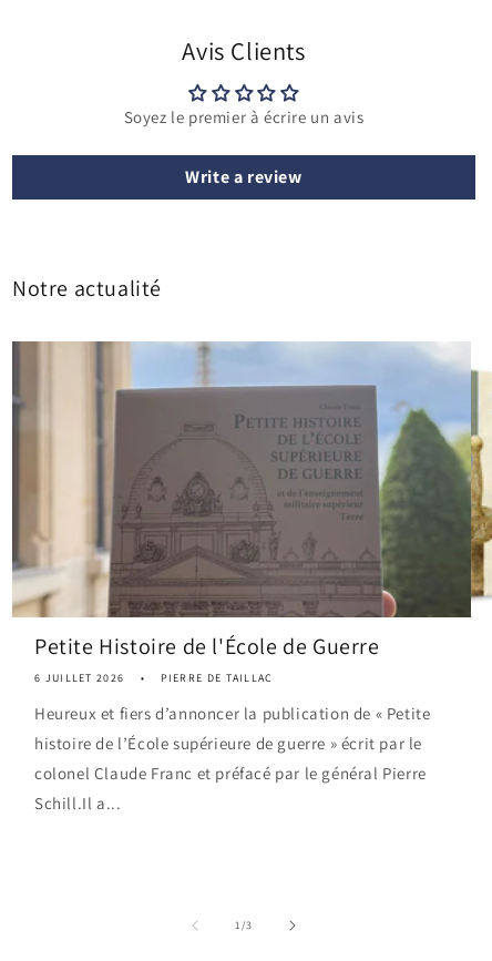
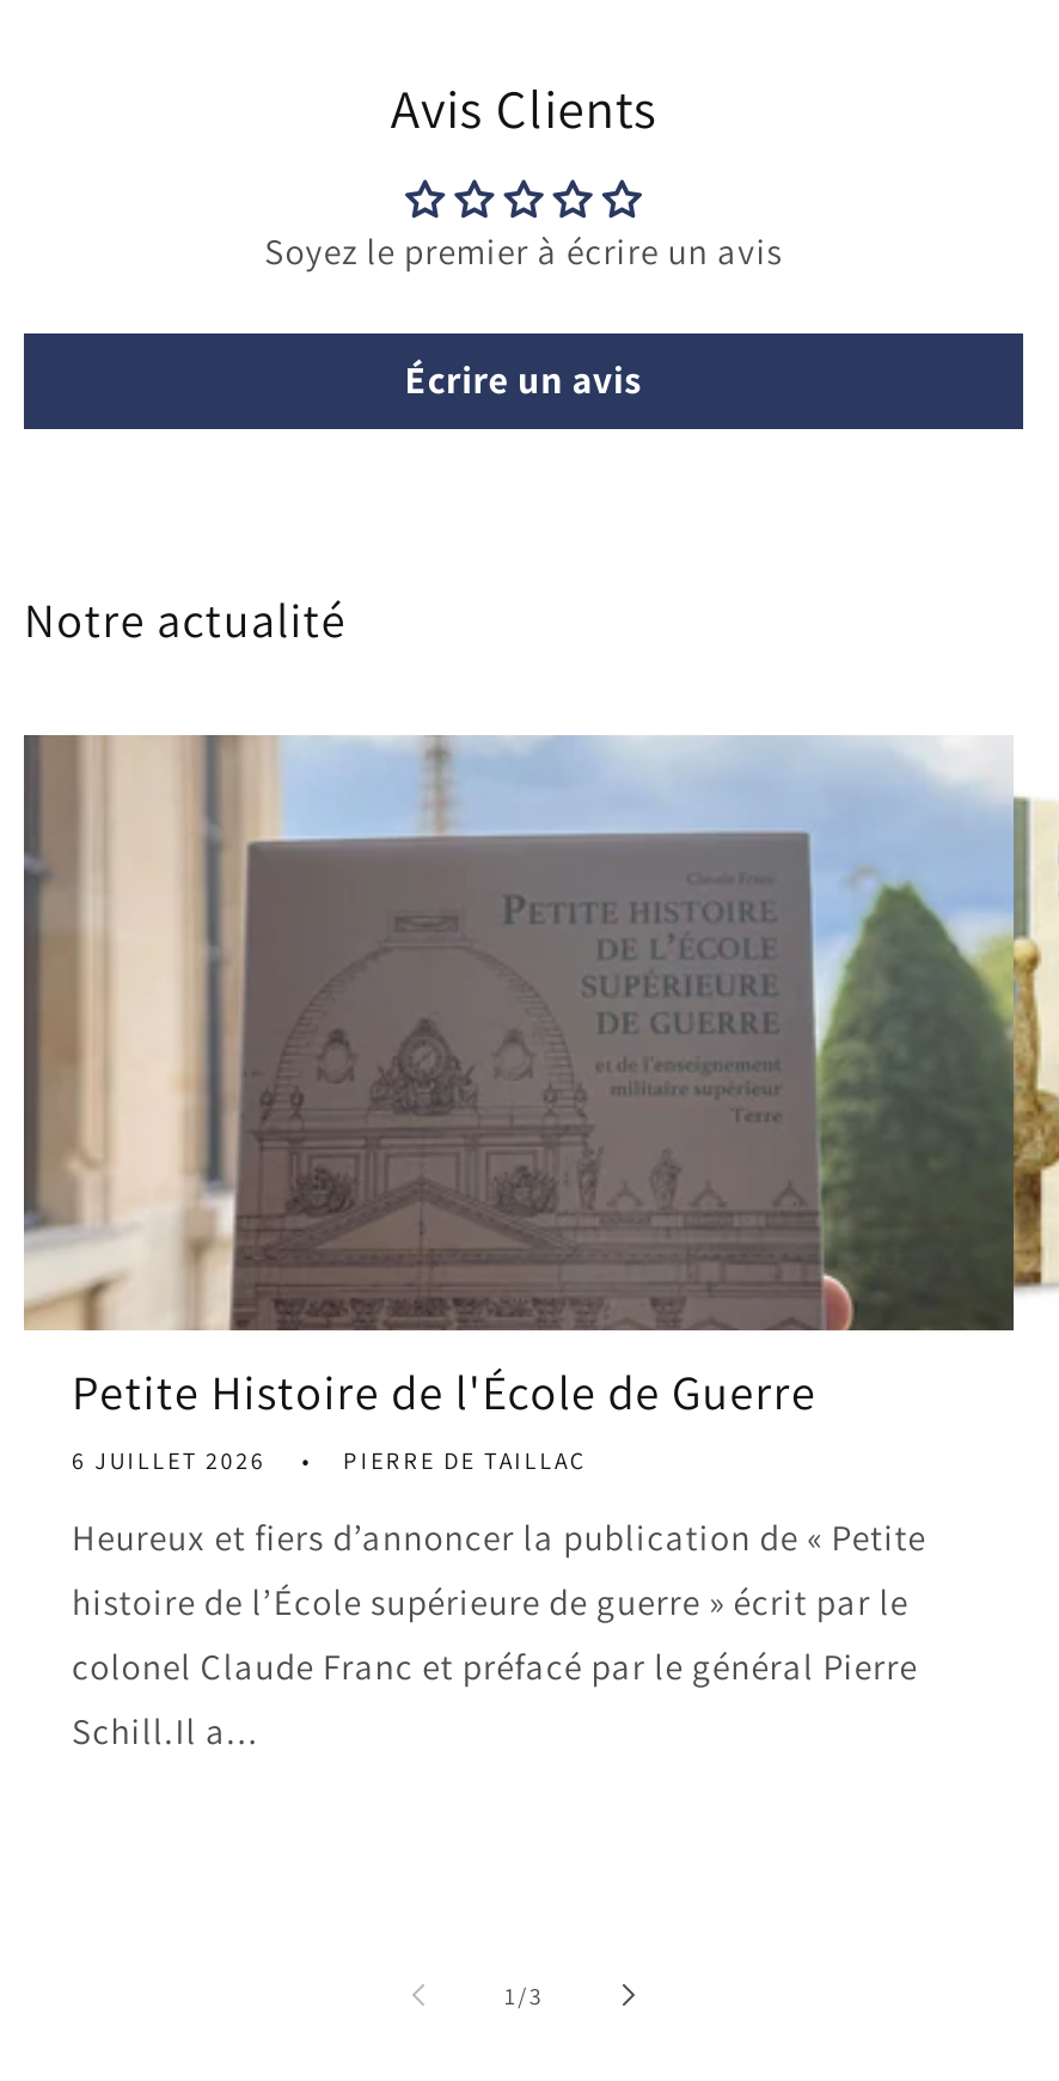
[185,165,302,188] Write a review -> [405,355,642,405] Écrire un avis

